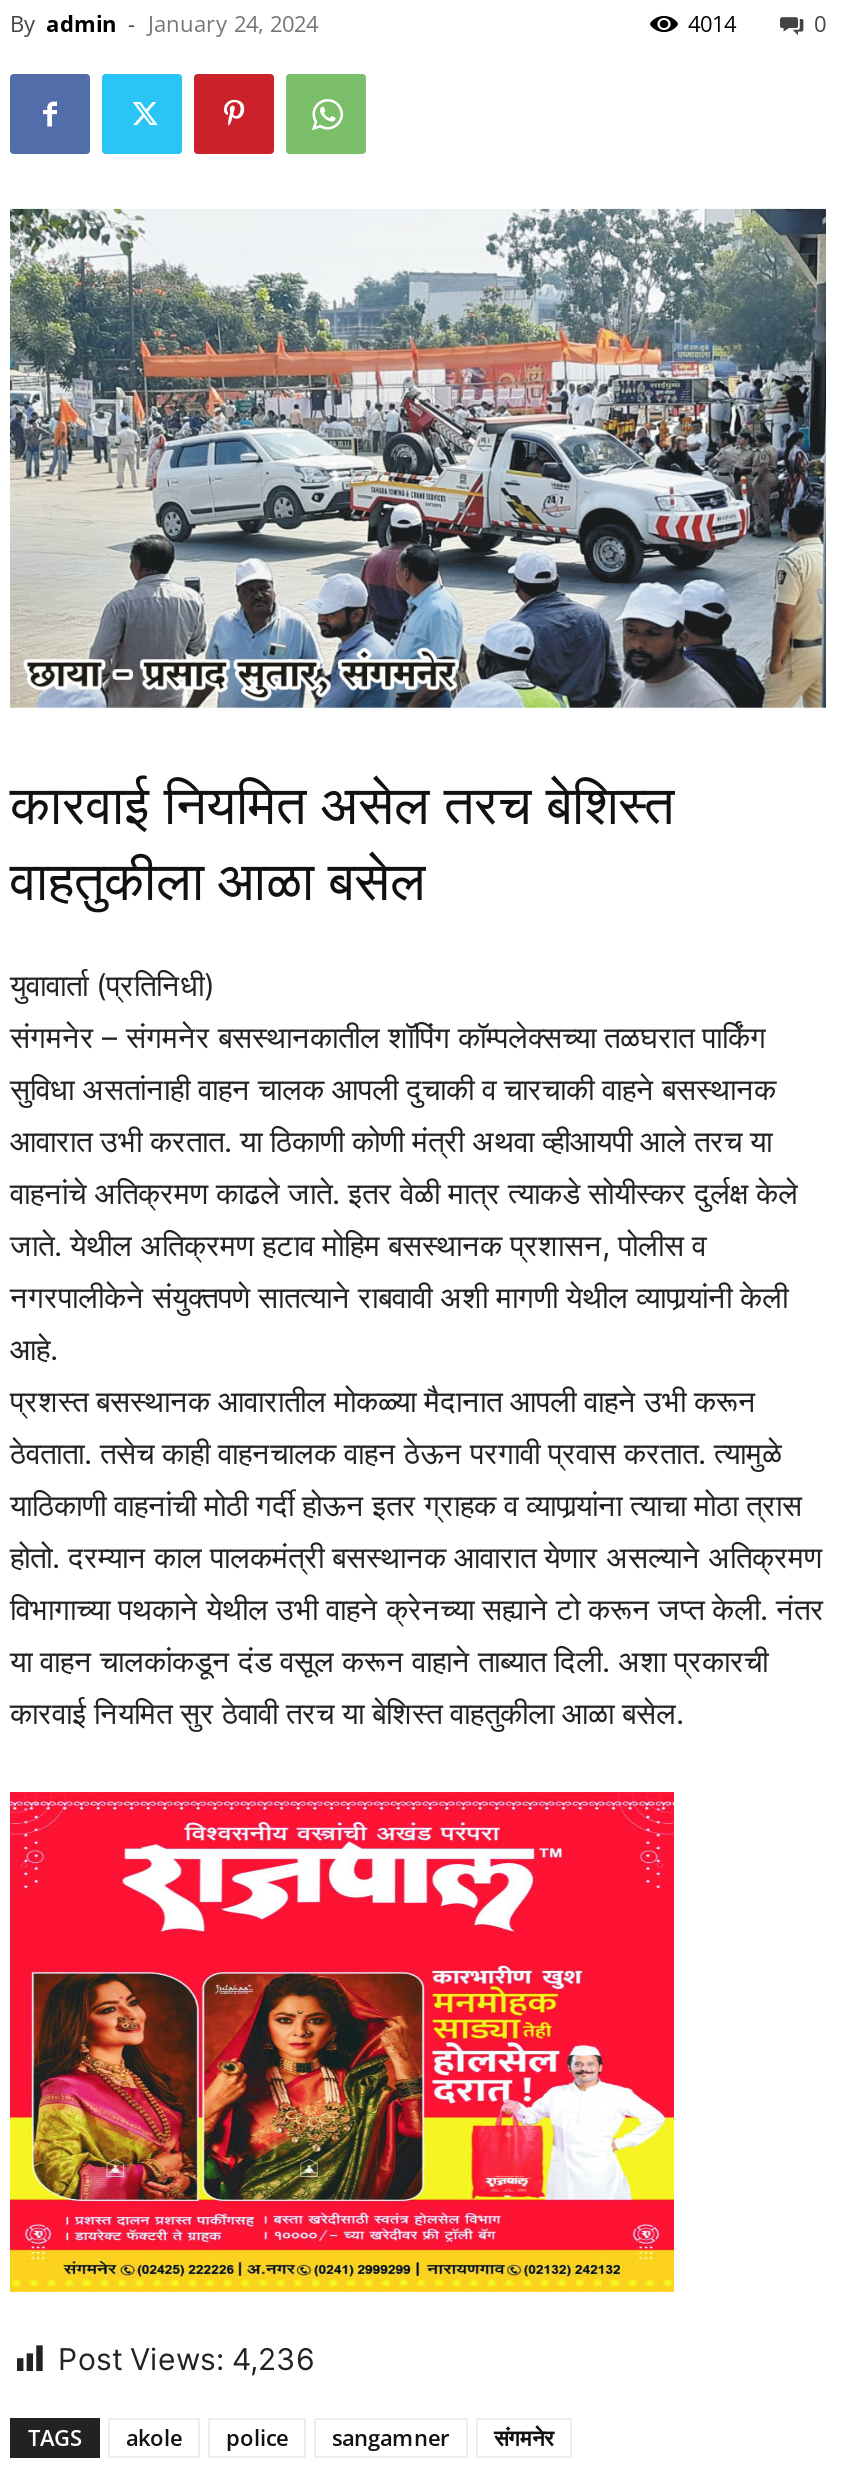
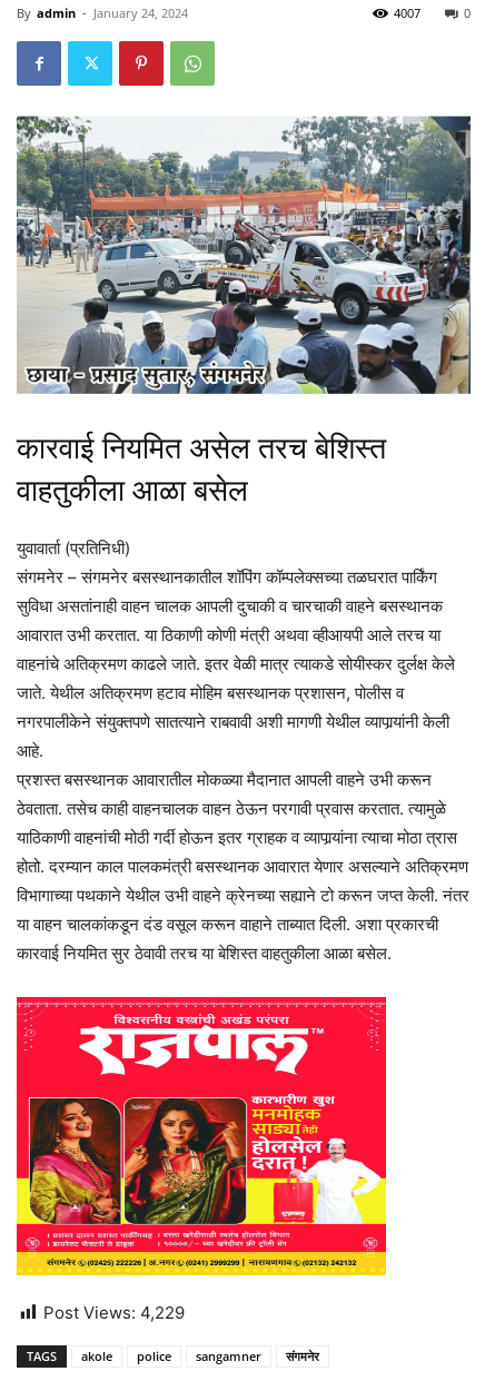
[688,8,736,38] 4014 -> [394,4,420,21] 4007
[58,2340,314,2378] Post Views: 4,236 -> [43,1302,185,1323] Post Views: 4,229

